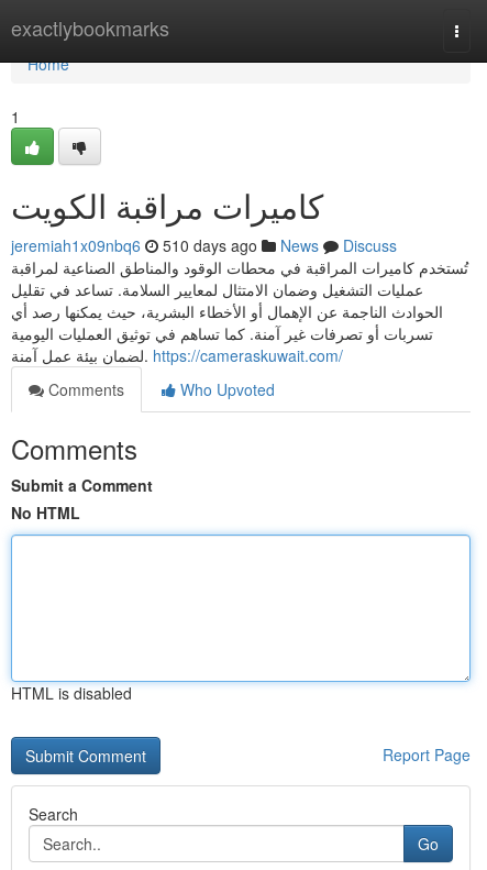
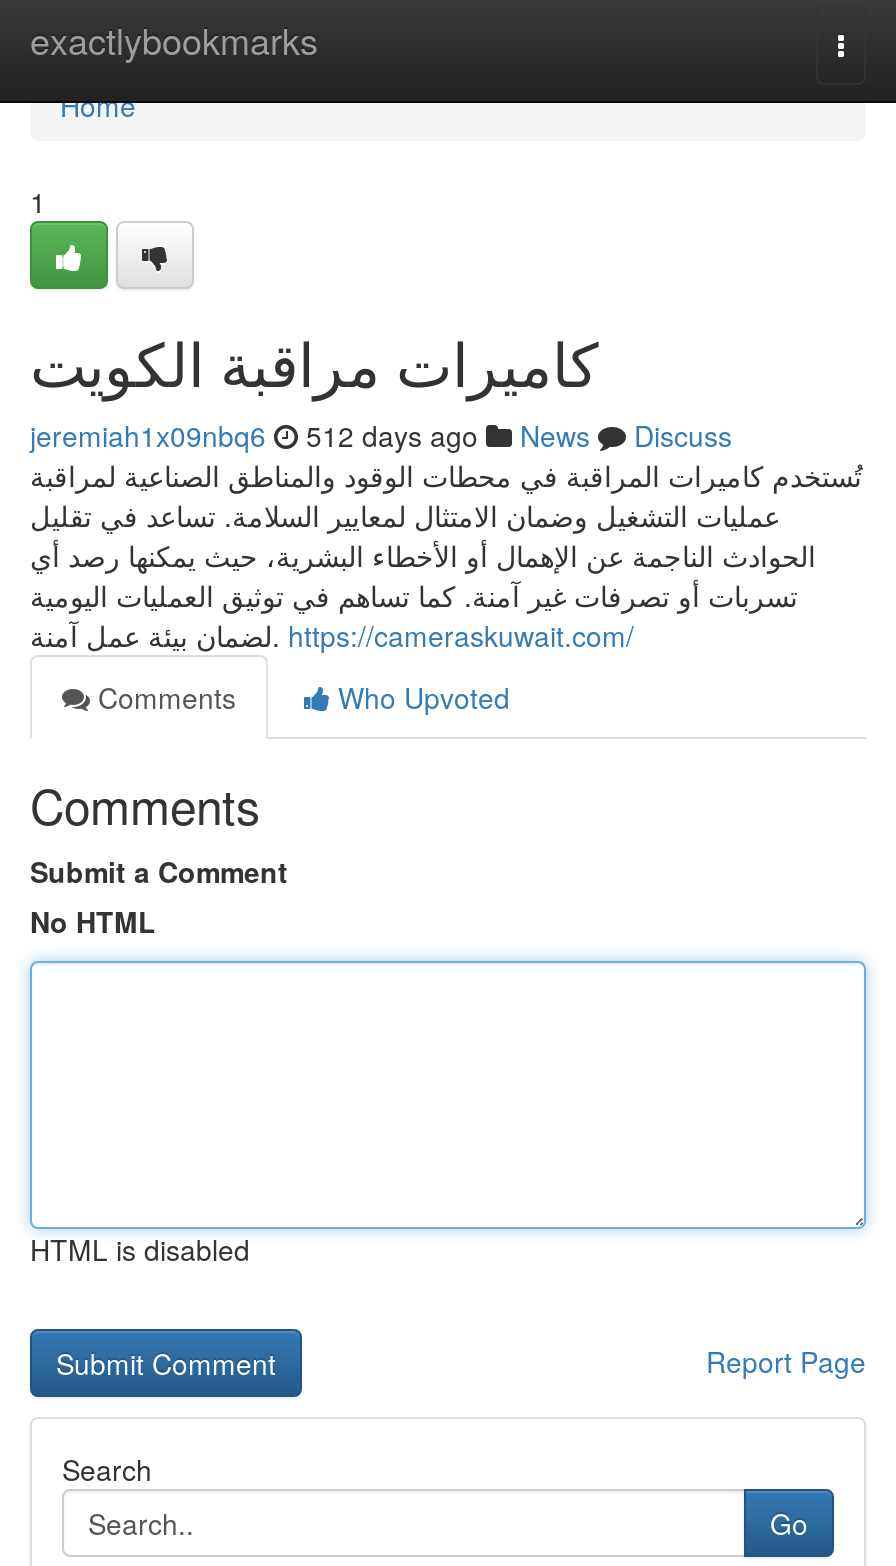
[11,234,397,256] jeremiah1x09nbq6 510 days ago News Discuss -> [30,415,732,455] jeremiah1x09nbq6 512 days ago News Discuss

